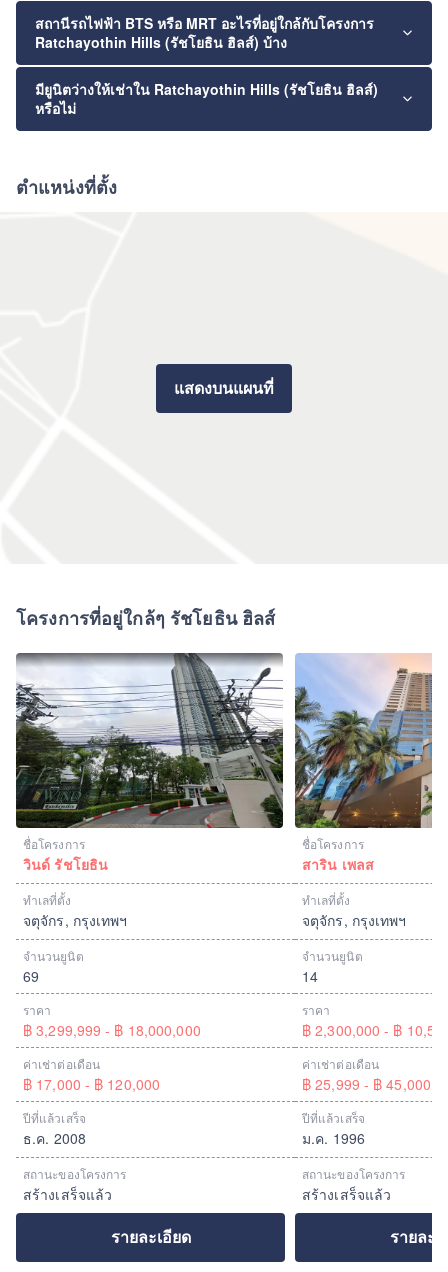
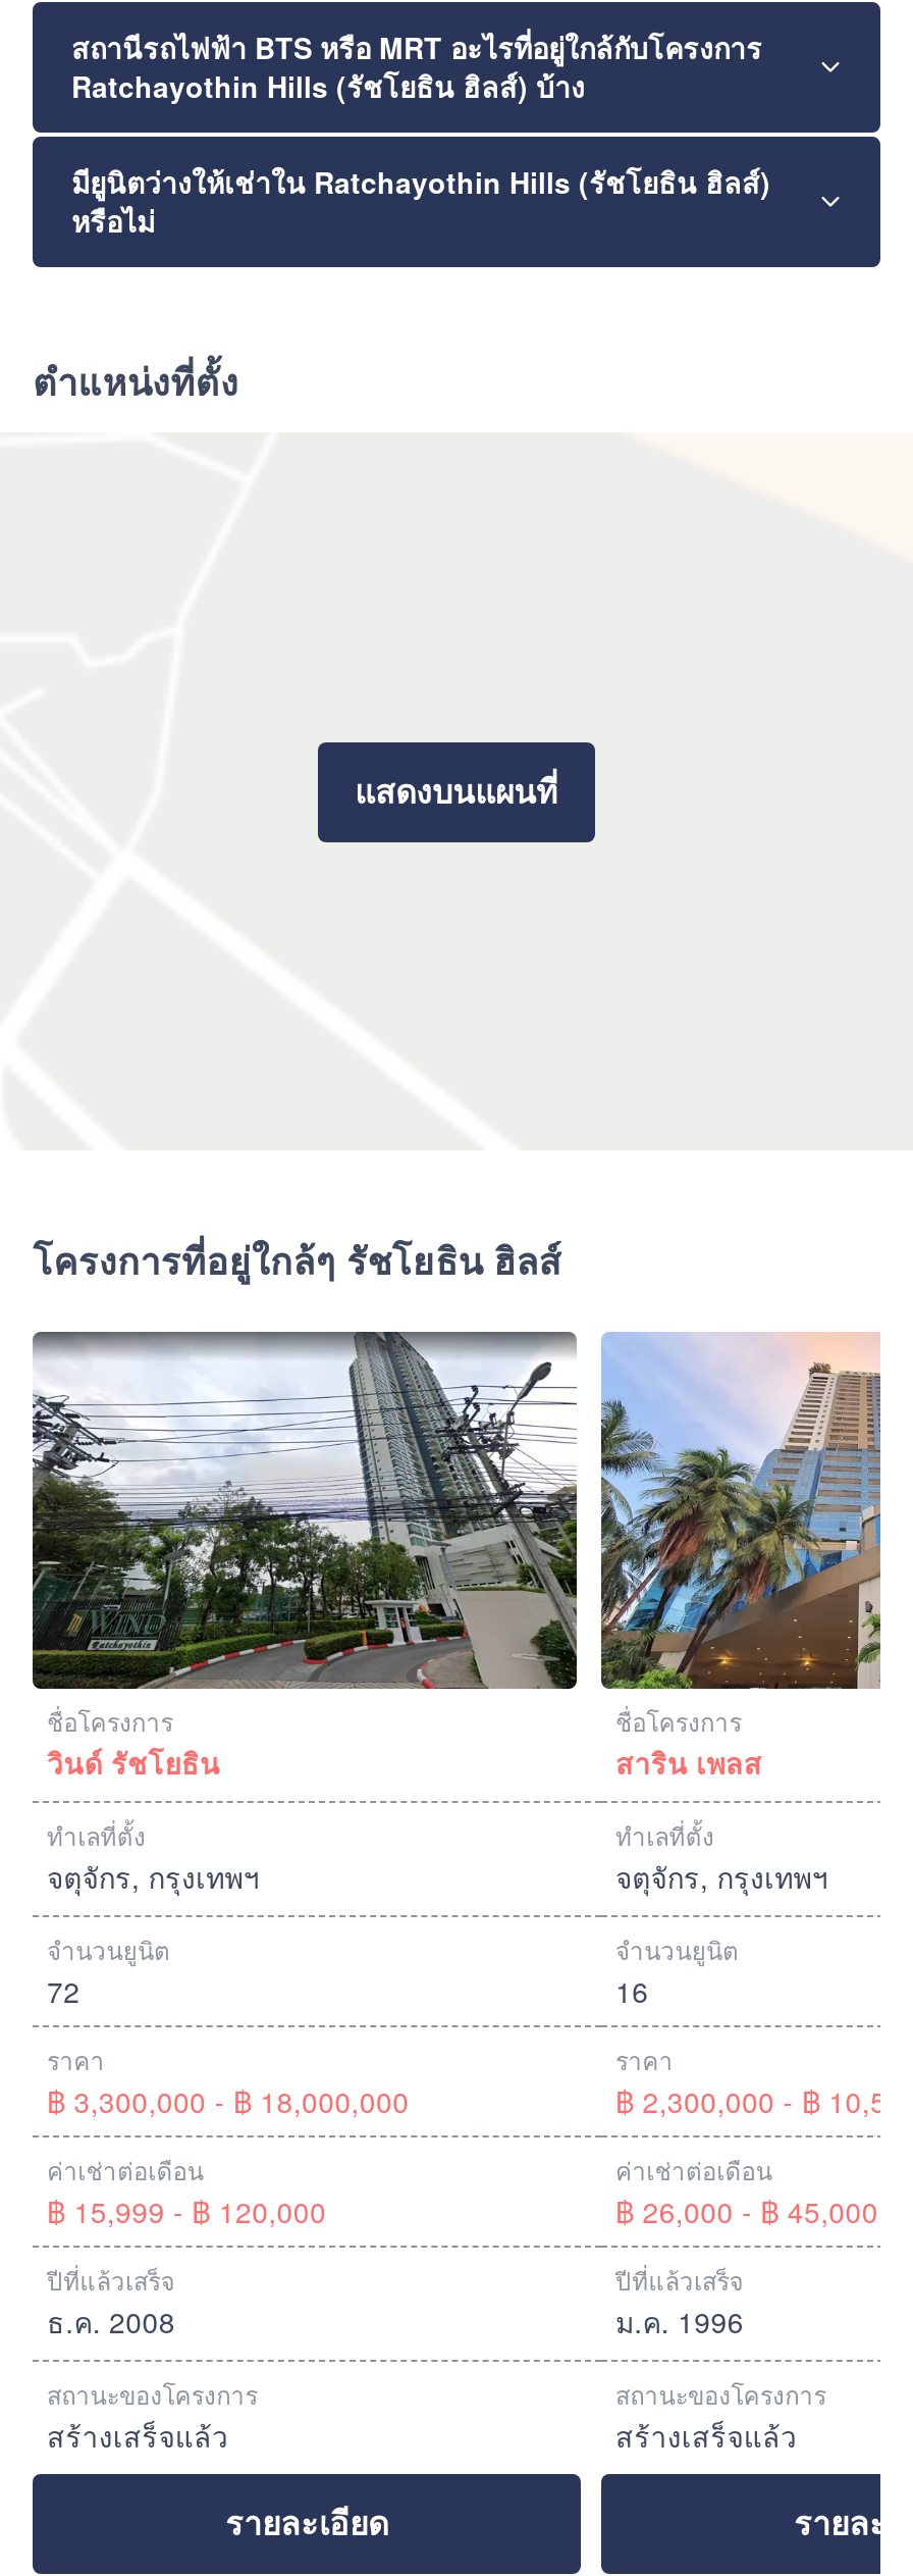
[23,966,39,986] 69 -> [47,1970,80,2011] 72
[302,966,318,986] 14 -> [615,1970,648,2011] 16
[23,1020,201,1040] ฿ 3,299,999 - ฿ 18,000,000 -> [47,2080,409,2121] ฿ 3,300,000 - ฿ 18,000,000
[23,1074,160,1094] ฿ 17,000 - ฿ 120,000 -> [47,2191,326,2231] ฿ 15,999 - ฿ 120,000
[302,1074,431,1094] ฿ 25,999 - ฿ 45,000 -> [615,2191,878,2231] ฿ 26,000 - ฿ 45,000

